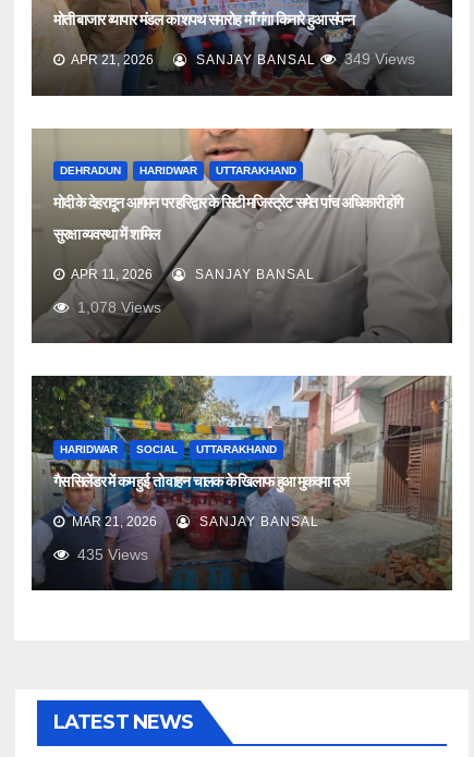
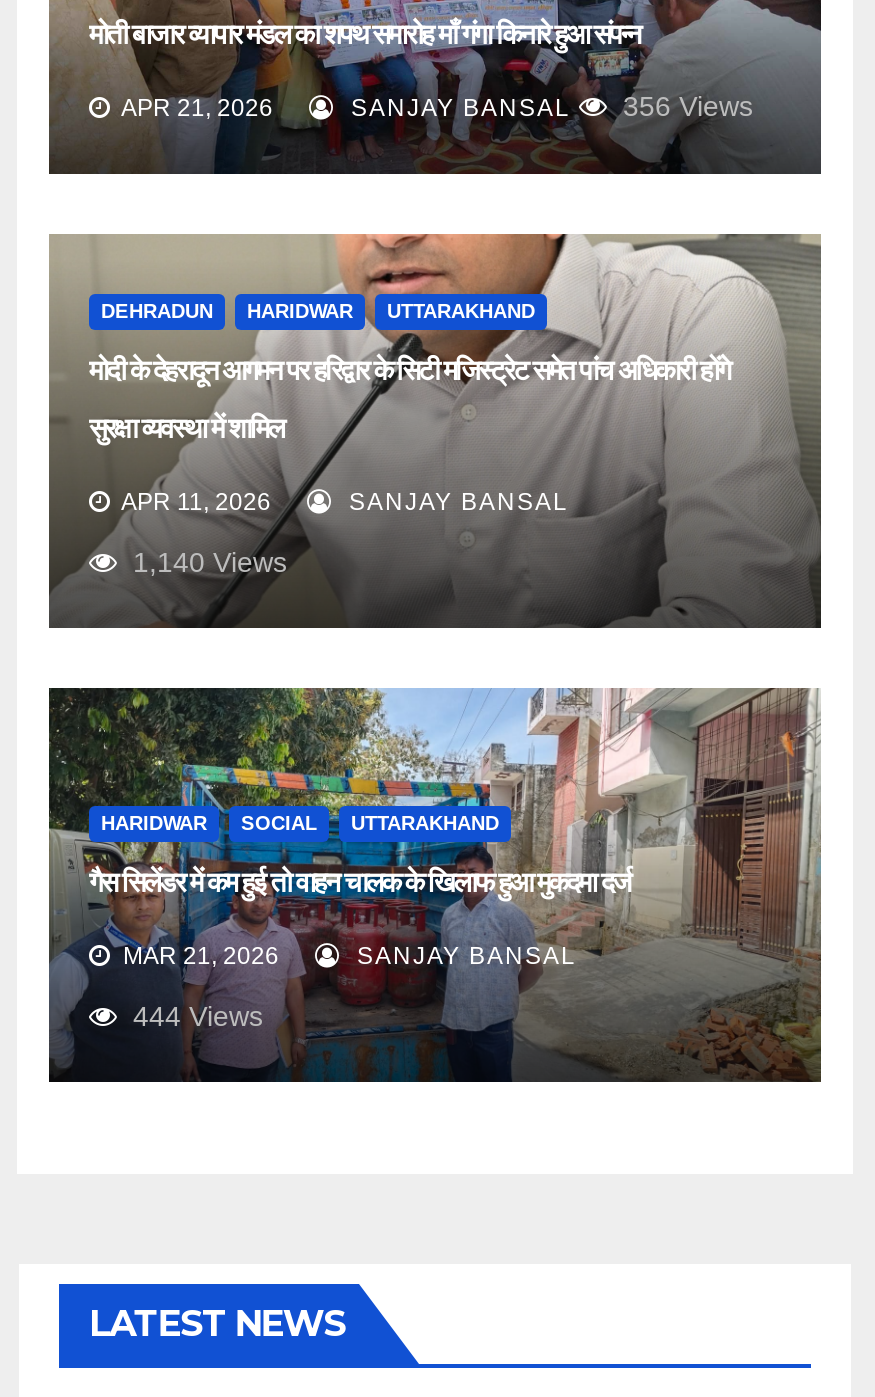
[192,50,415,67] SANJAY BANSAL 349 Views -> [343,91,753,123] SANJAY BANSAL 356 Views
[77,298,161,315] 1,078 Views -> [133,547,287,579] 1,140 Views
[77,545,148,563] 435 Views -> [133,1001,263,1033] 444 Views

